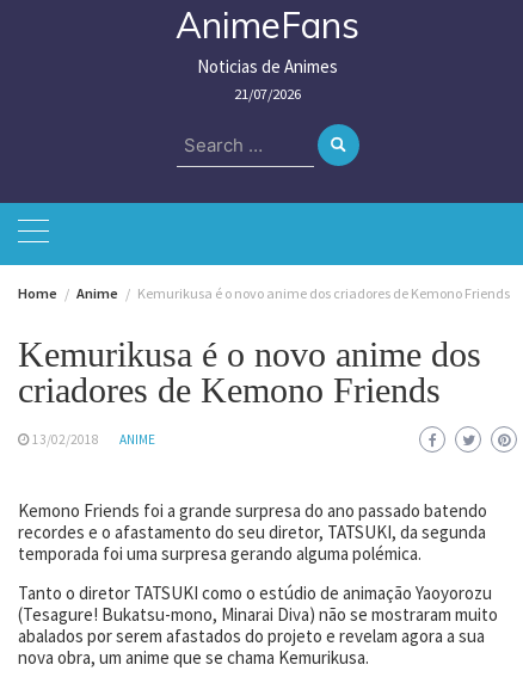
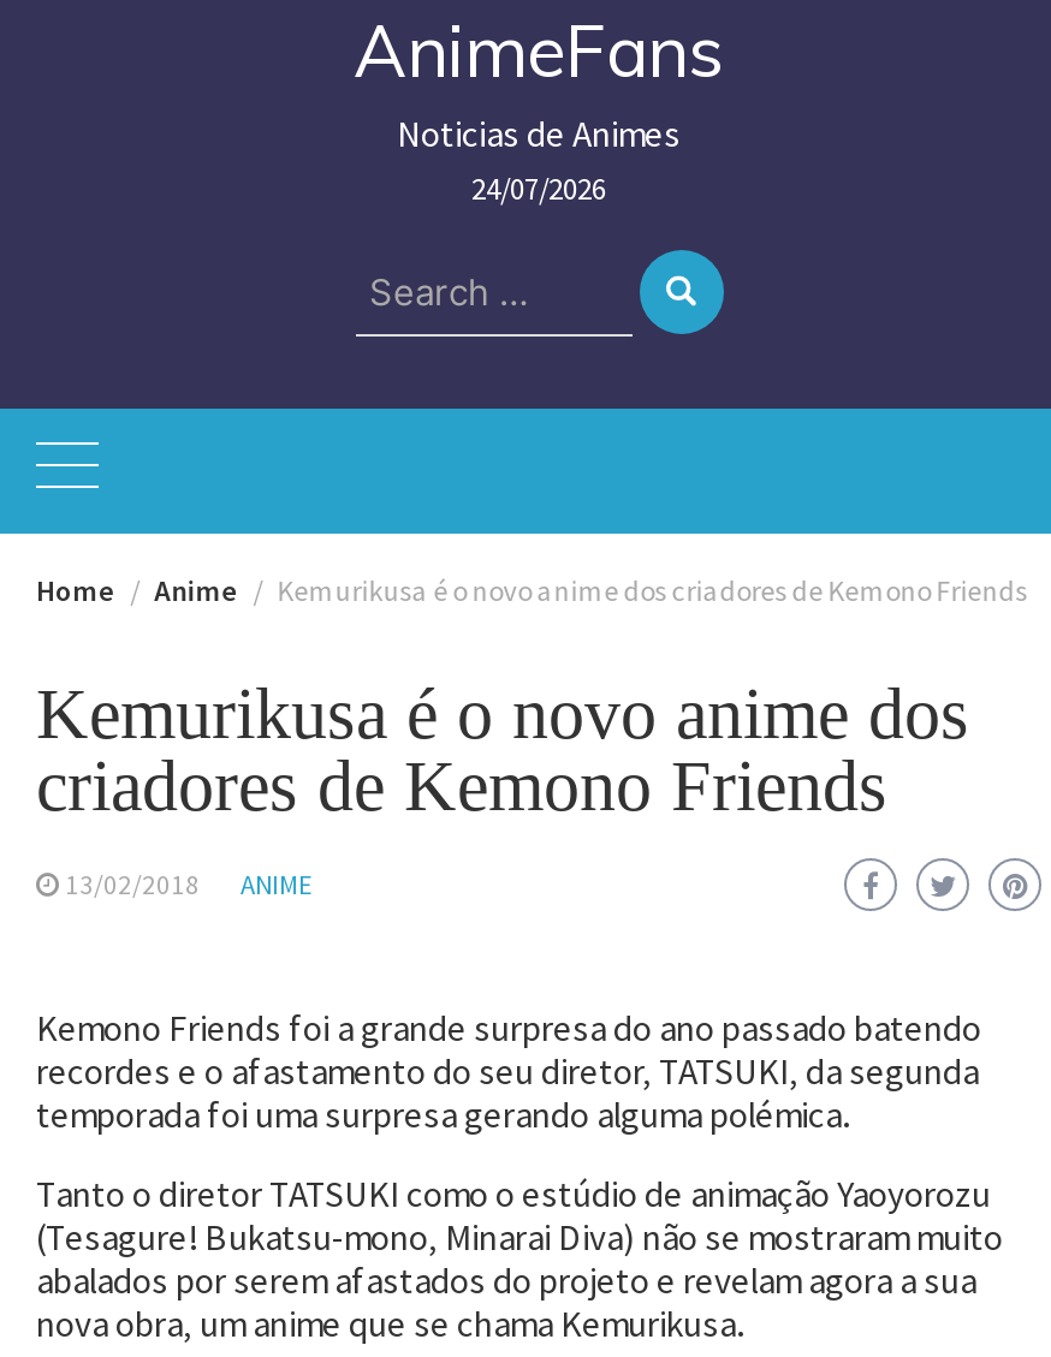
[234,84,301,103] 21/07/2026 -> [471,168,606,207] 24/07/2026

